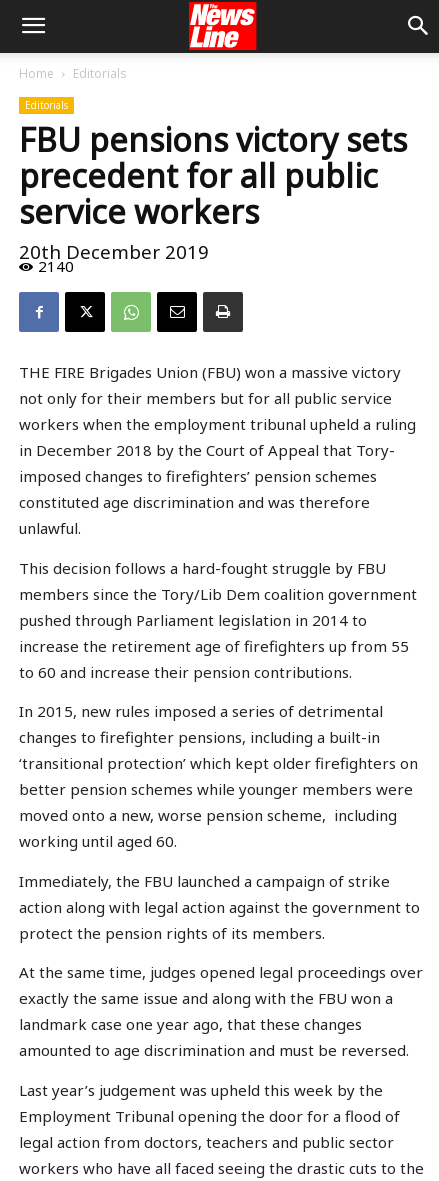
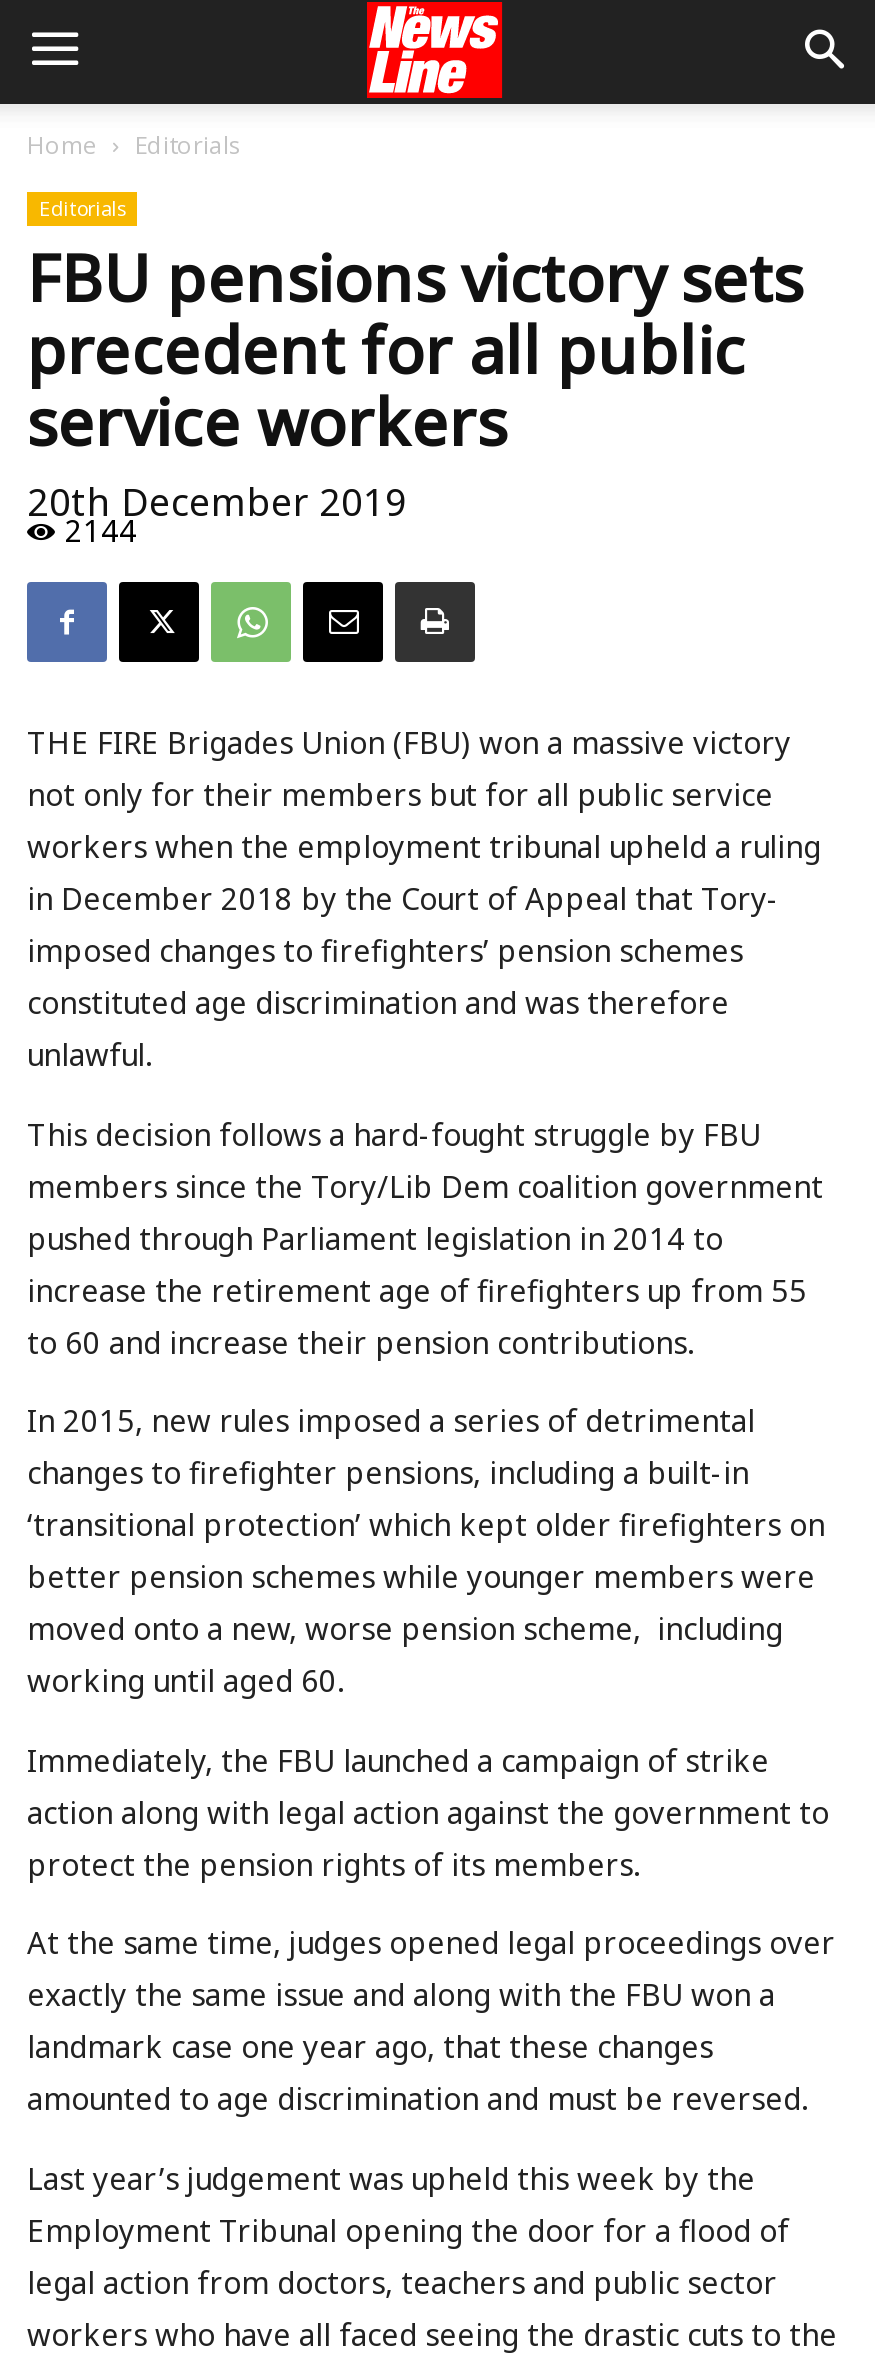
[38,256,74,276] 2140 -> [65,510,137,550] 2144

